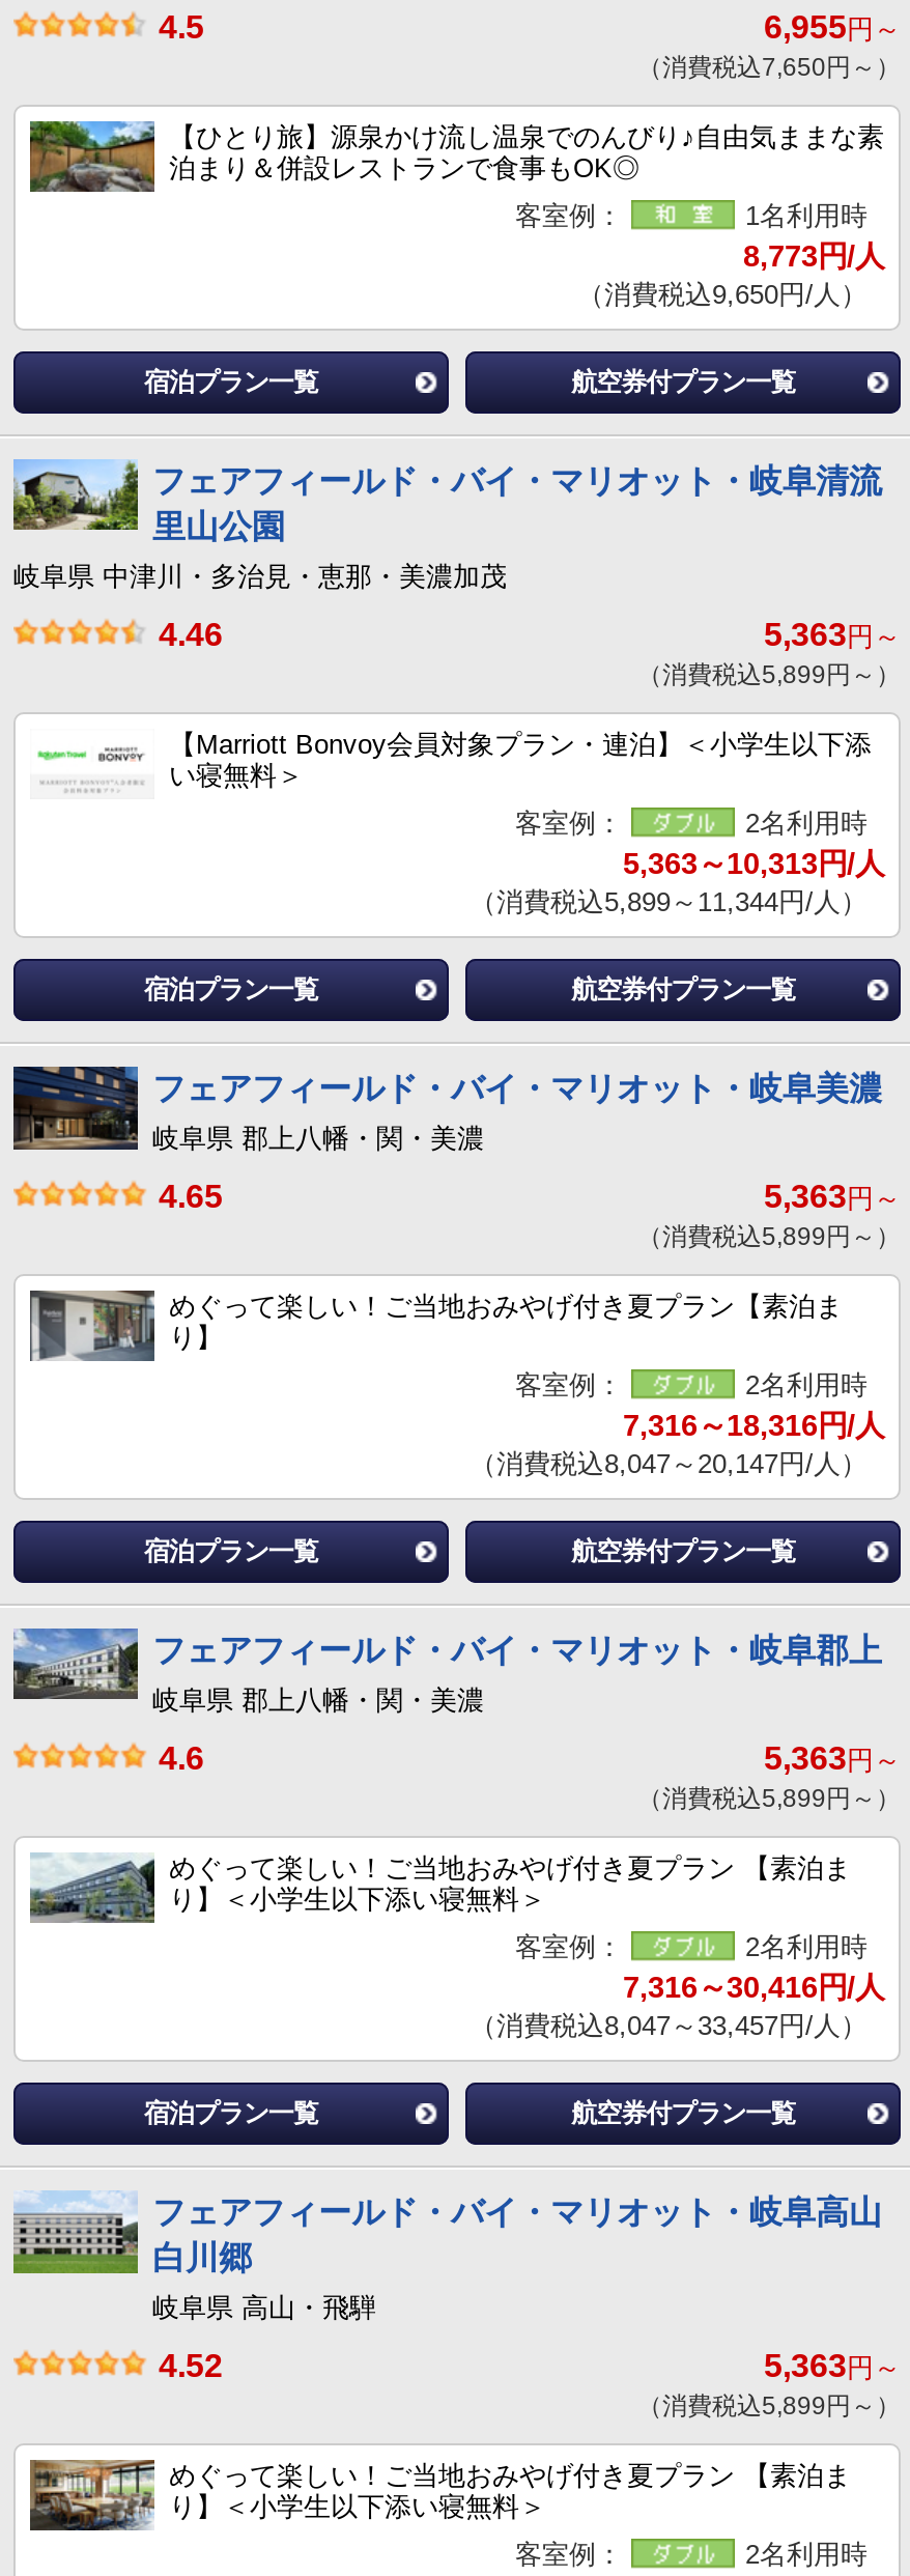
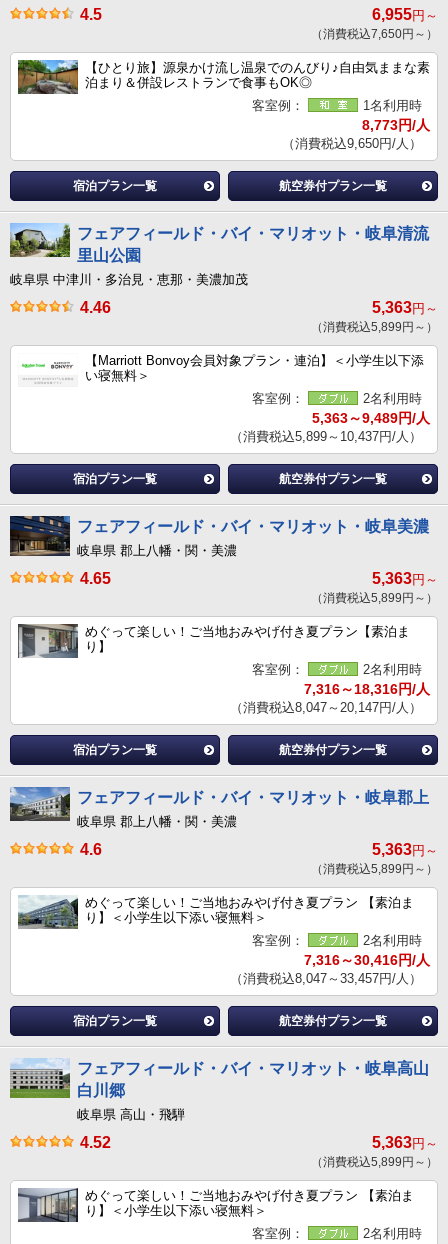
[623,848,884,881] 5,363～10,313円/人 -> [312,410,430,426] 5,363～9,489円/人
[470,887,868,918] （消費税込5,899～11,344円/人） -> [230,429,422,444] （消費税込5,899～10,437円/人）
[30,2458,157,2530] [image] -> [18,1188,79,1223] [image]

